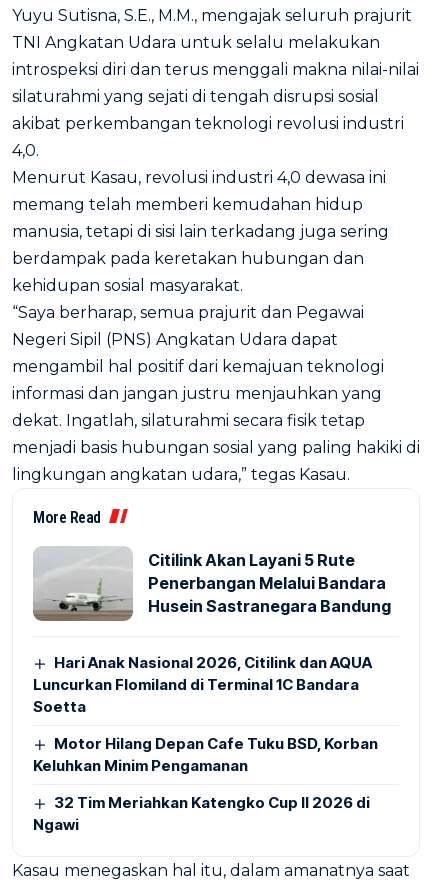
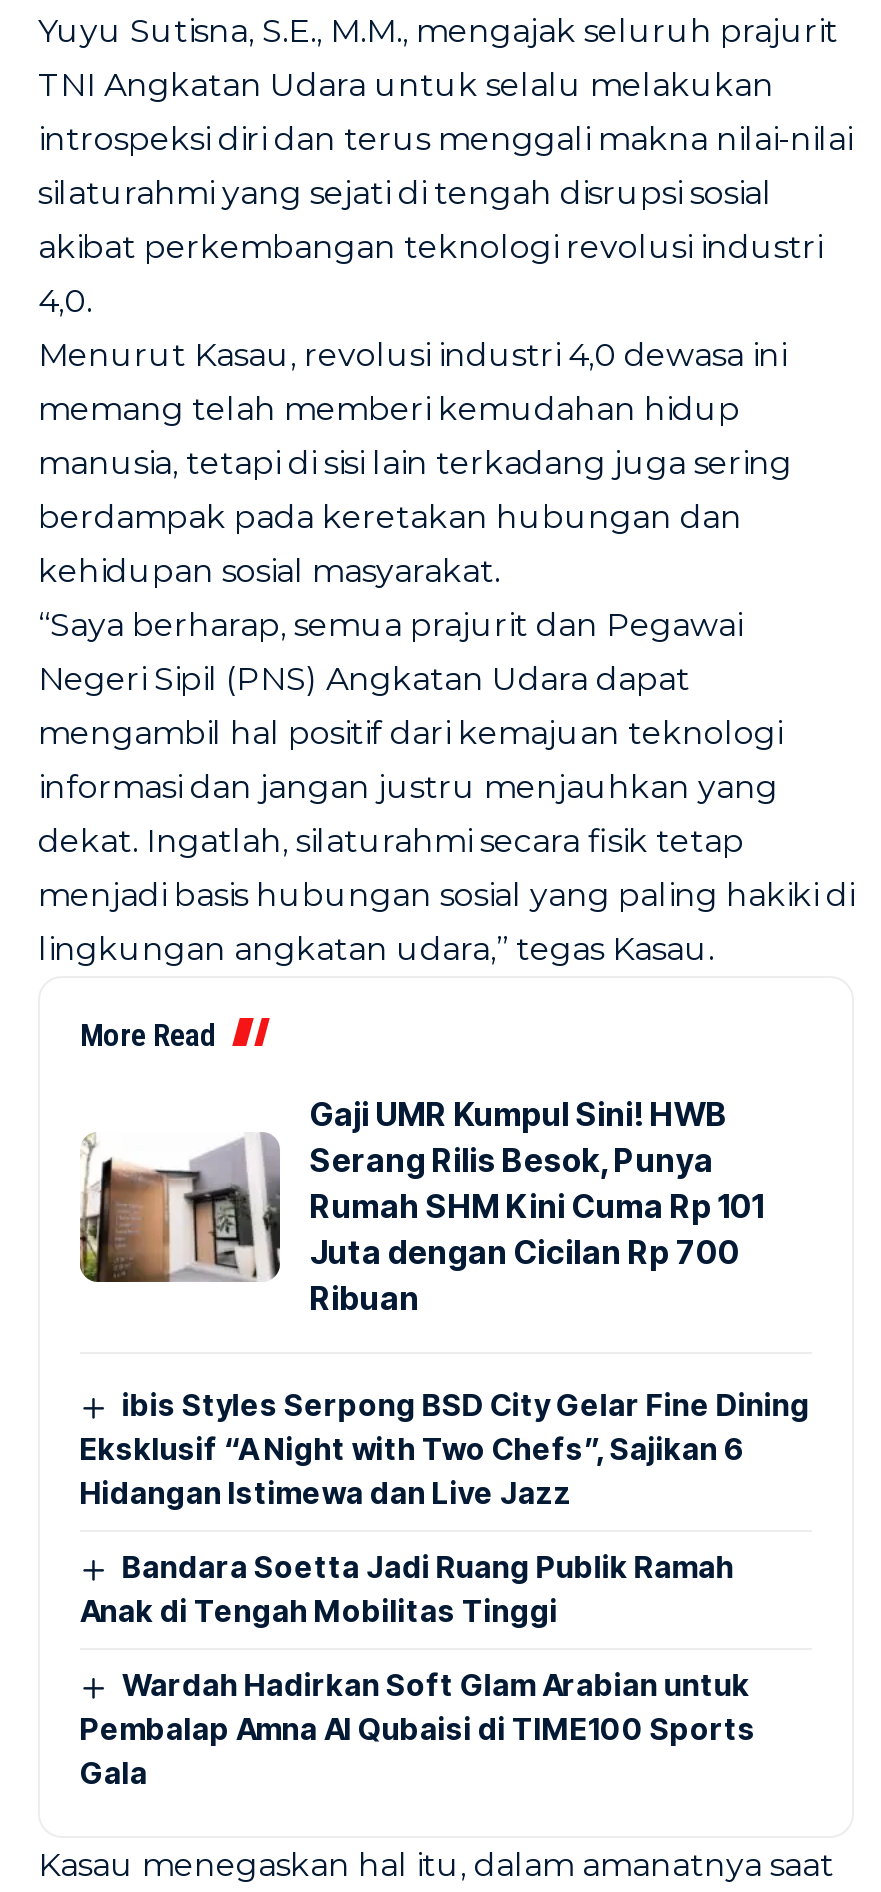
[33,546,391,622] [image] | Citilink Akan Layani 5 Rute | Penerbangan Melalui Bandara | Husein Sastranegara Bandung -> [80,1094,764,1318] [image] | Gaji UMR Kumpul Sini! HWB | Serang Rilis Besok, Punya | Rumah SHM Kini Cuma Rp 101 | Juta dengan Cicilan Rp 700 | Ribuan
[33,653,372,716] Hari Anak Nasional 2026, Citilink dan AQUA | Luncurkan Flomiland di Terminal 1C Bandara | Soetta -> [80,1386,810,1512] ibis Styles Serpong BSD City Gelar Fine Dining | Eksklusif “A Night with Two Chefs”, Sajikan 6 | Hidangan Istimewa dan Live Jazz
[33,734,378,775] Motor Hilang Depan Cafe Tuku BSD, Korban | Keluhkan Minim Pengamanan -> [80,1548,734,1630] Bandara Soetta Jadi Ruang Publik Ramah | Anak di Tengah Mobilitas Tinggi
[33,793,370,834] 32 Tim Meriahkan Katengko Cup II 2026 di | Ngawi -> [80,1666,756,1792] Wardah Hadirkan Soft Glam Arabian untuk | Pembalap Amna Al Qubaisi di TIME100 Sports | Gala

